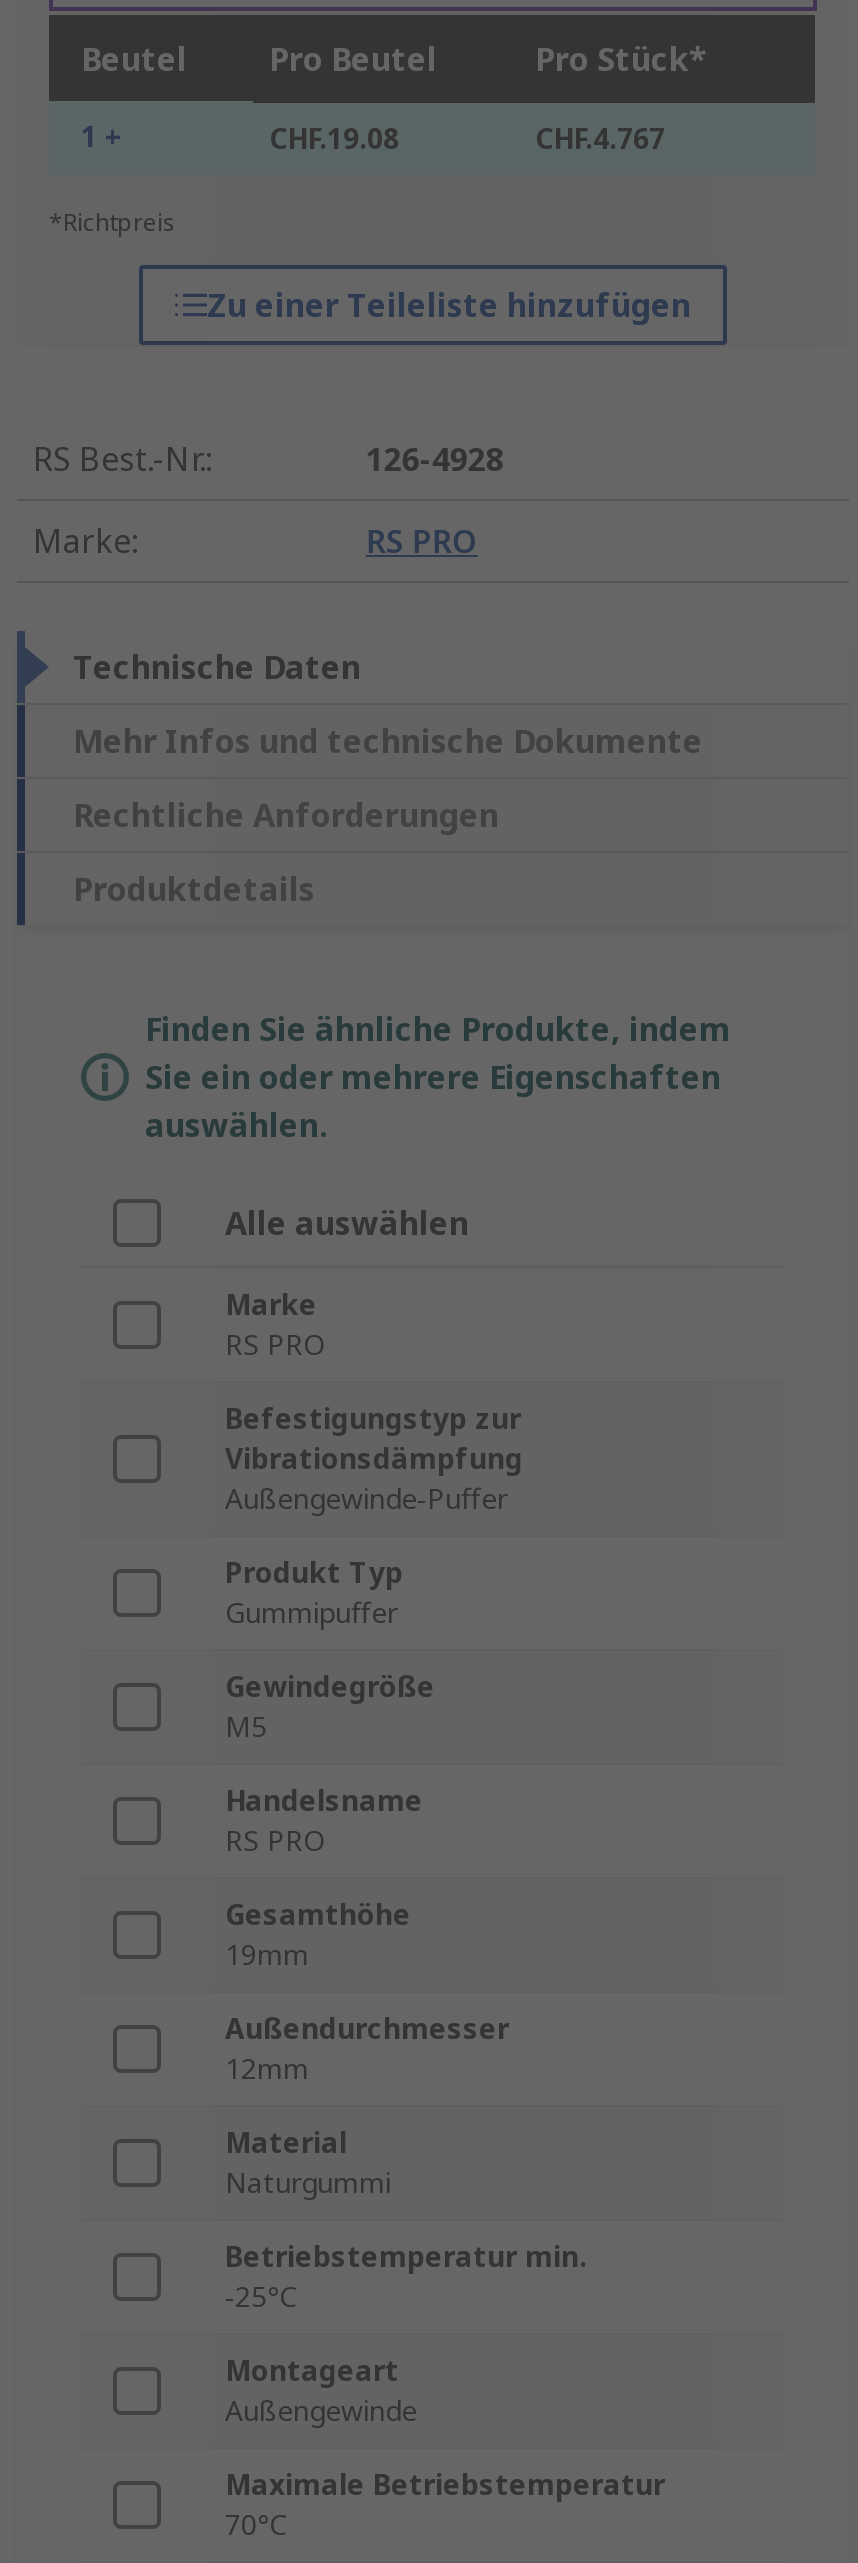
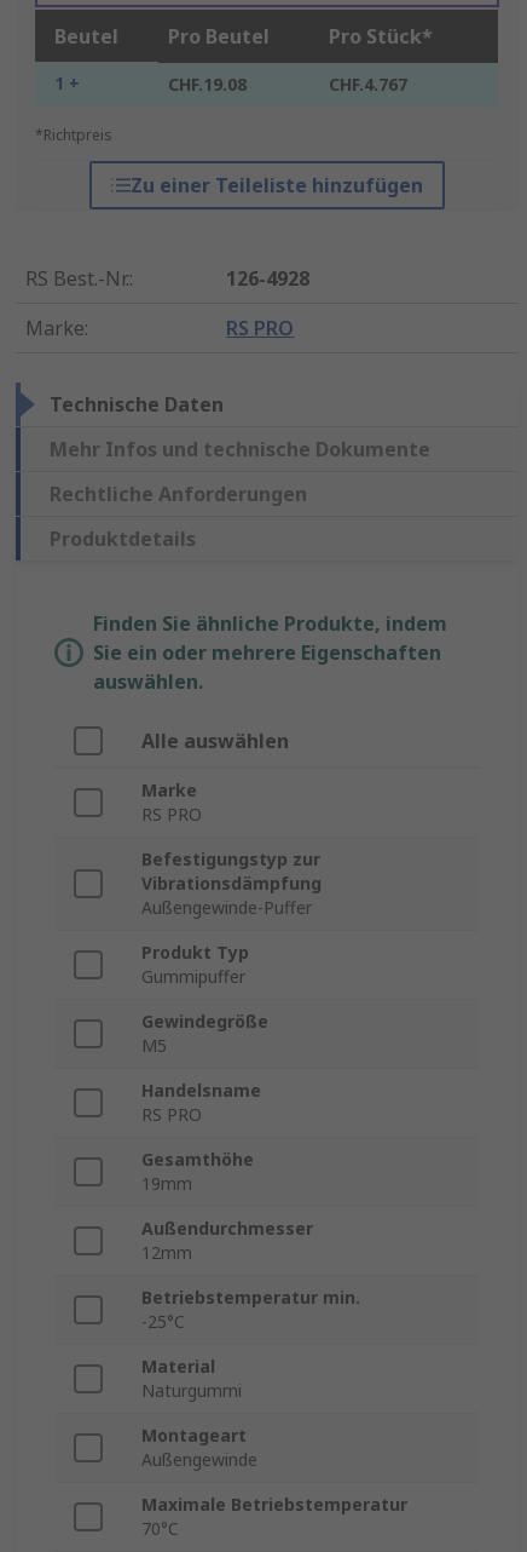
moved [225,2124,391,2202] -> [141,1355,242,1402]: Material | Naturgummi
moved [225,2238,587,2316] -> [141,1286,360,1333]: Betriebstemperatur min. | -25°C

